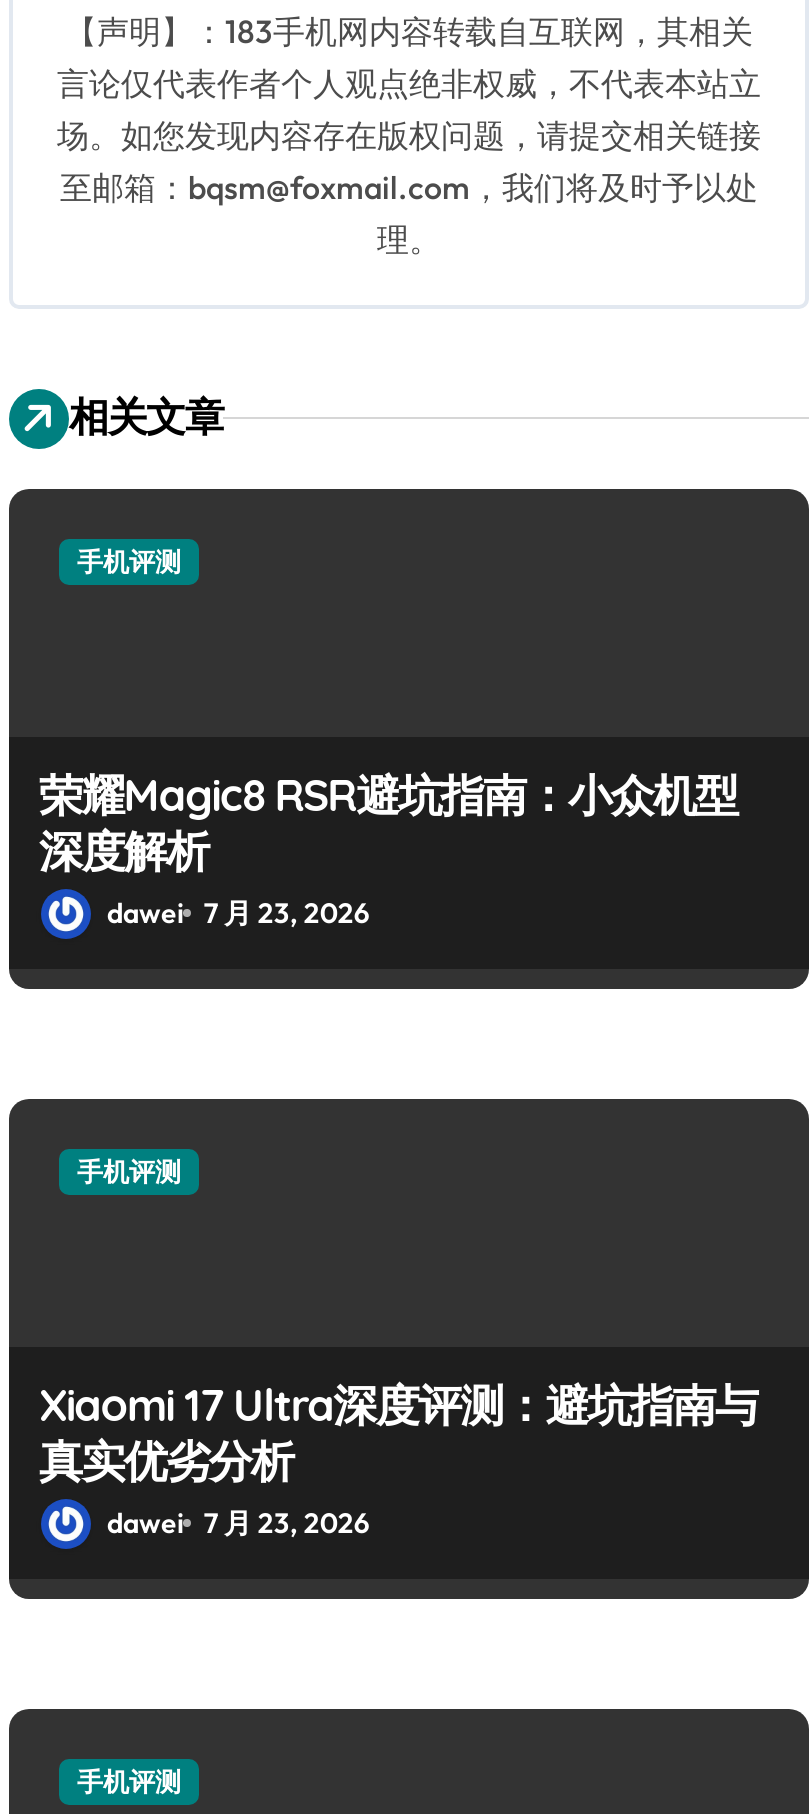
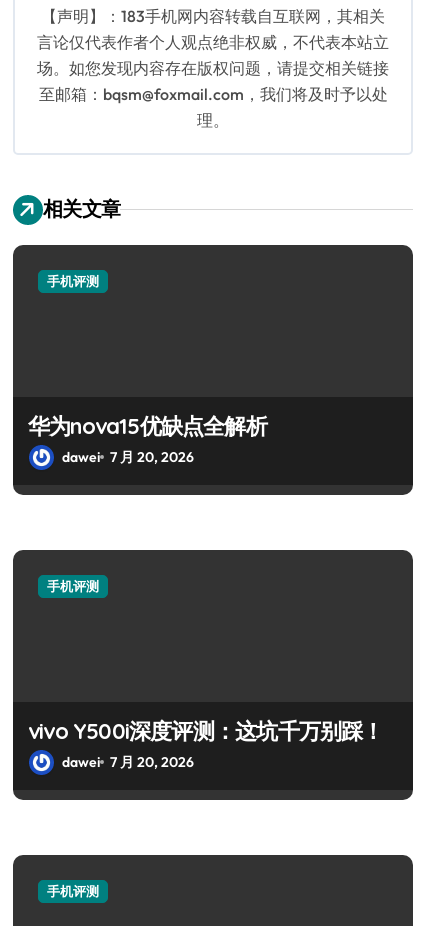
[39,767,738,931] 荣耀Magic8 RSR避坑指南：小众机型 | 深度解析 | dawei 7 月 23, 2026 -> [28,412,267,466] 华为nova15优缺点全解析 | dawei 7 月 20, 2026
[39,1377,757,1541] Xiaomi 17 Ultra深度评测：避坑指南与 | 真实优劣分析 | dawei 7 月 23, 2026 -> [28,717,384,771] vivo Y500i深度评测：这坑千万别踩！ | dawei 7 月 20, 2026

